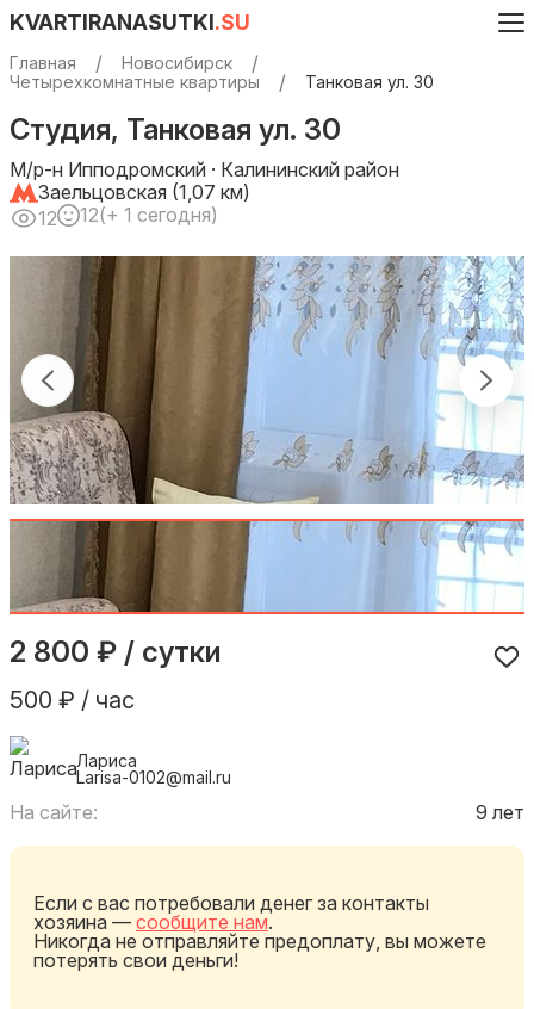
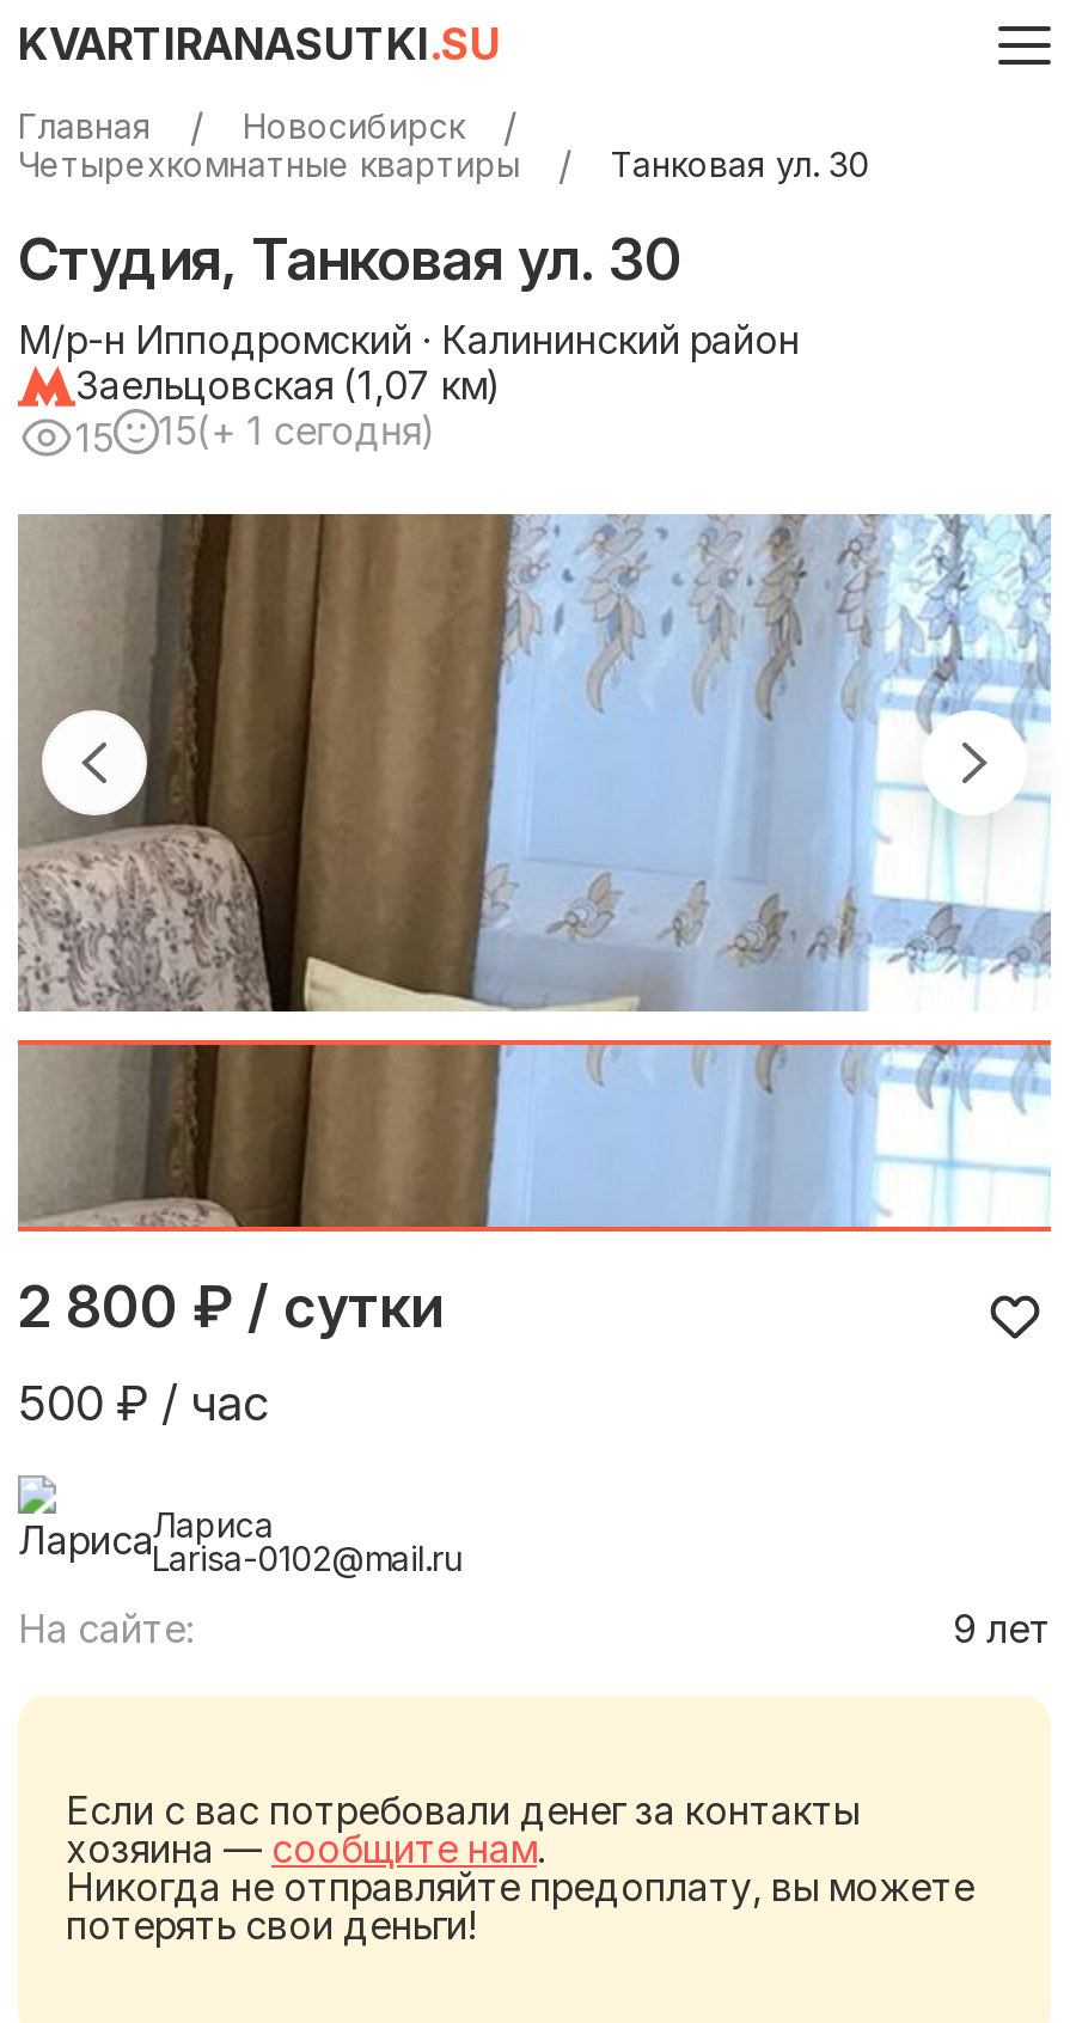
[38,206,57,230] 12 -> [75,414,114,462] 15
[80,203,218,227] 12(+ 1 сегодня) -> [159,407,436,455] 15(+ 1 сегодня)

